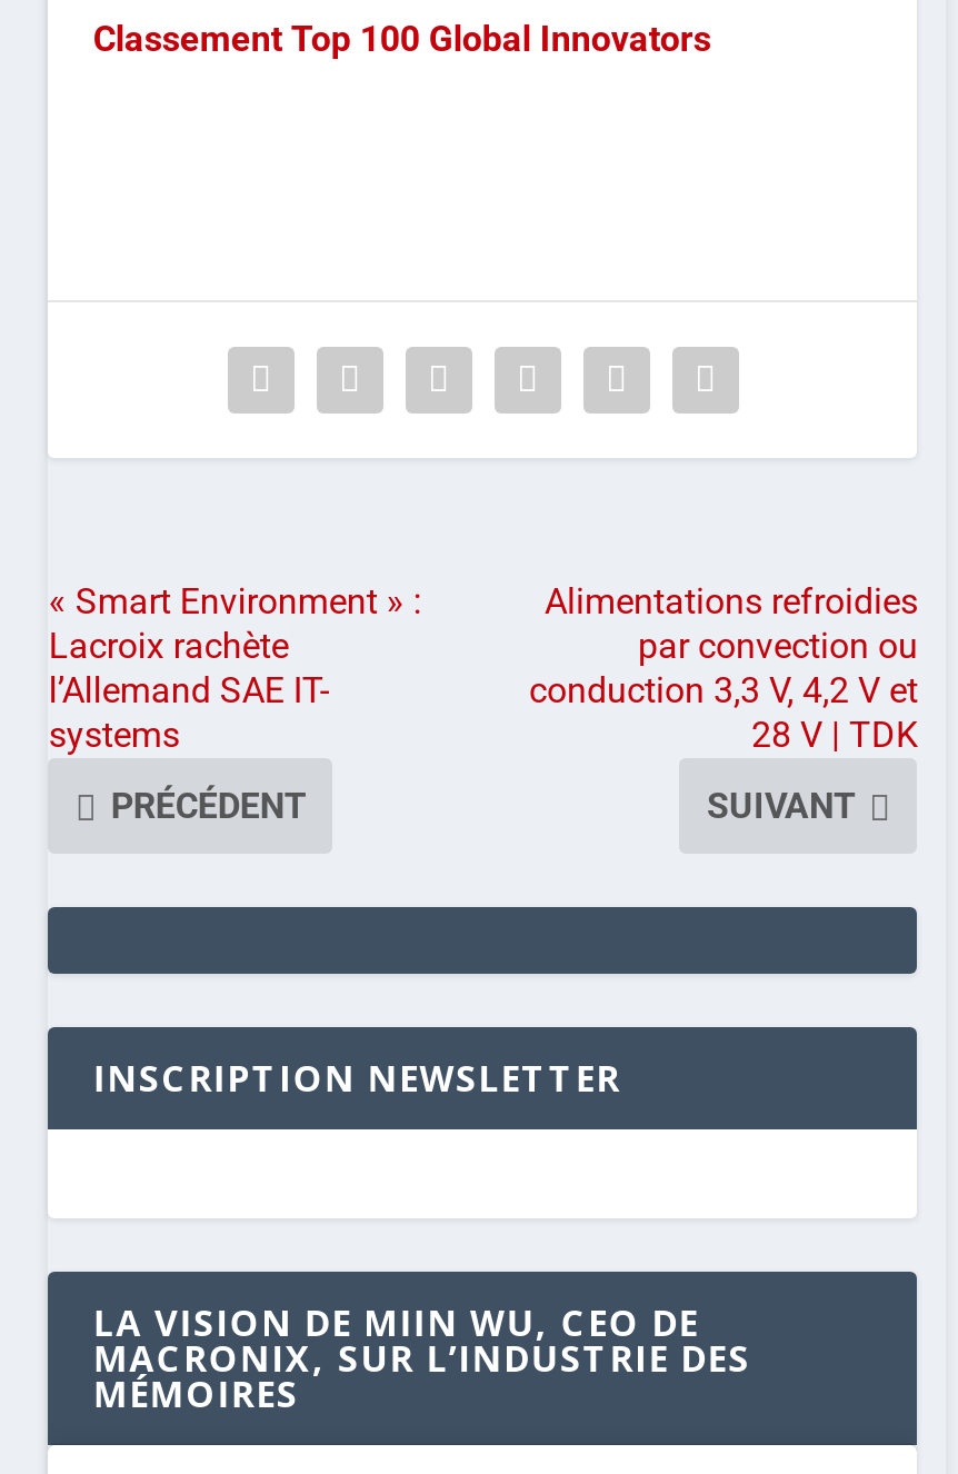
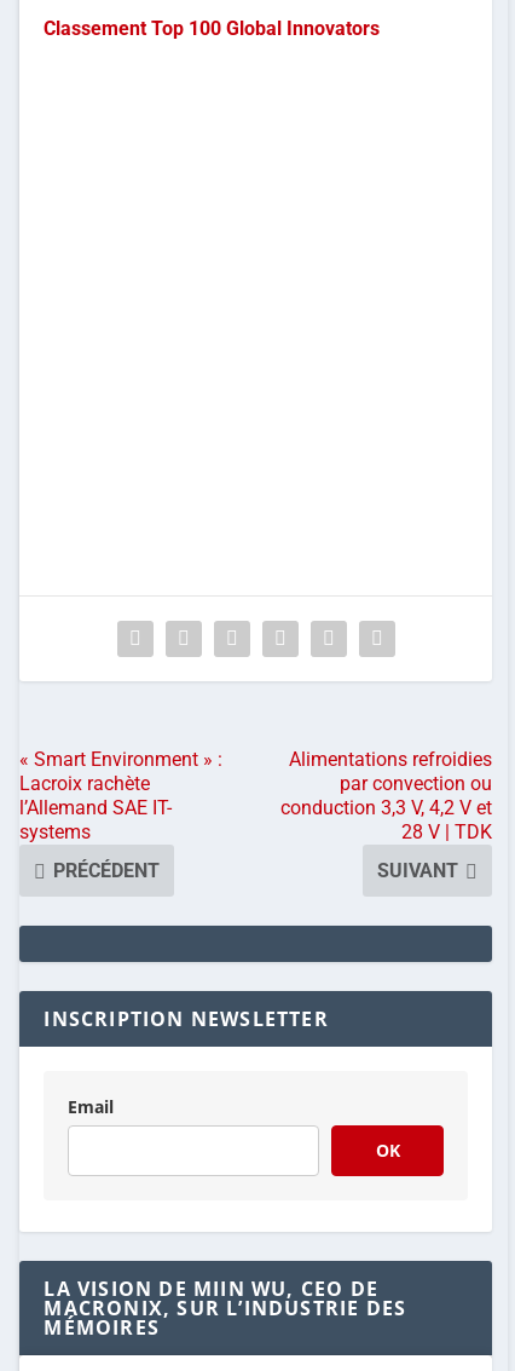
none -> [68,1096,400,1162] Email | OK

